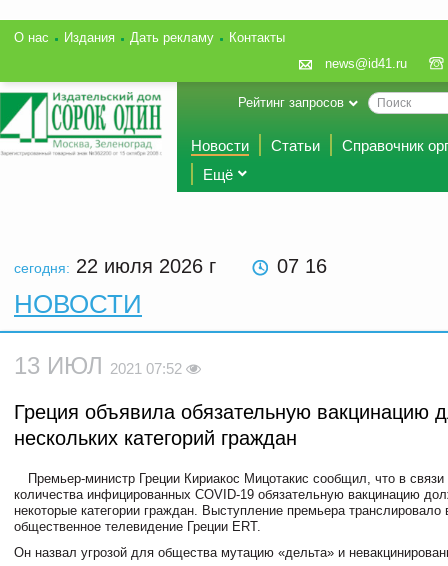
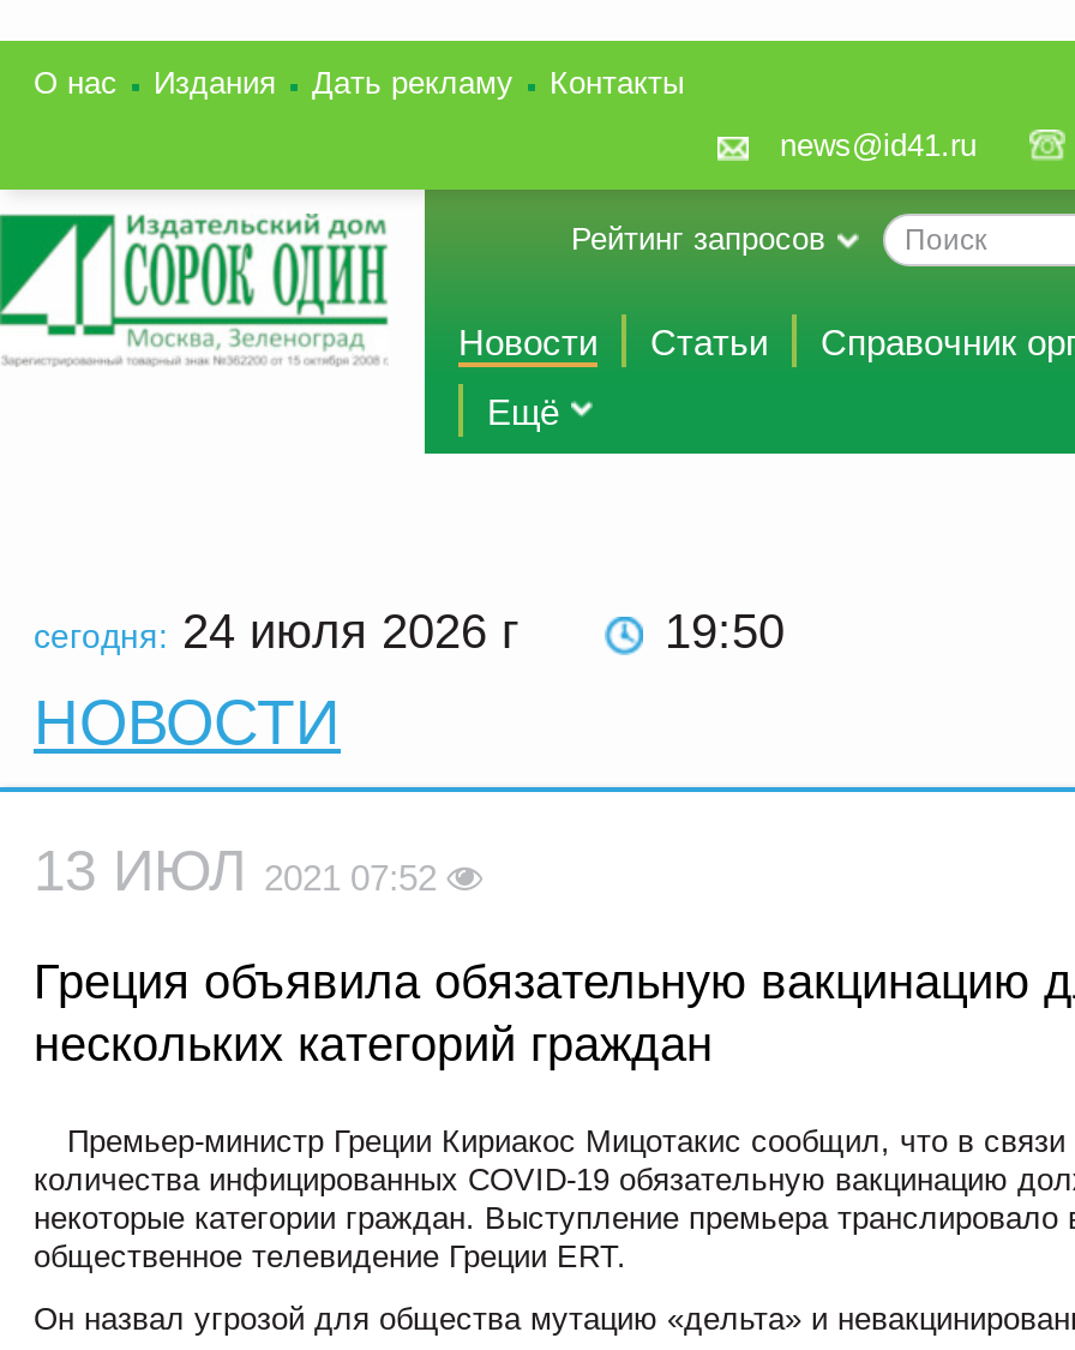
[14,255,222,277] сегодня: 22 июля 2026 г -> [34,605,533,657] сегодня: 24 июля 2026 г
[277,255,327,277] 07 16 -> [665,605,785,657] 19 50

